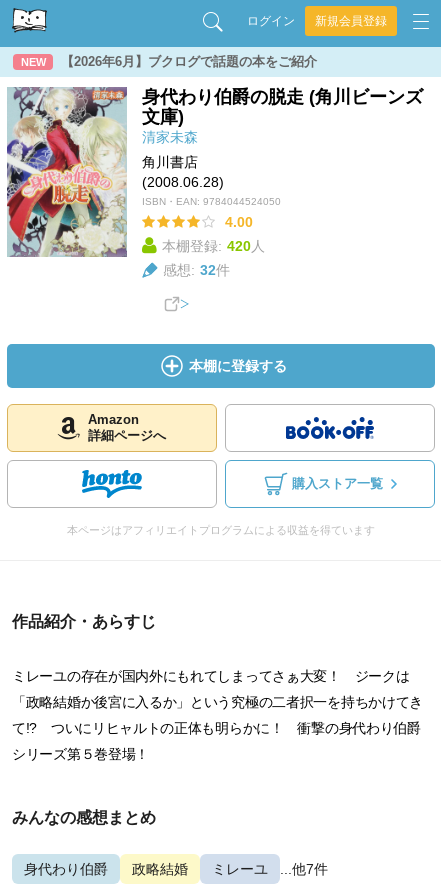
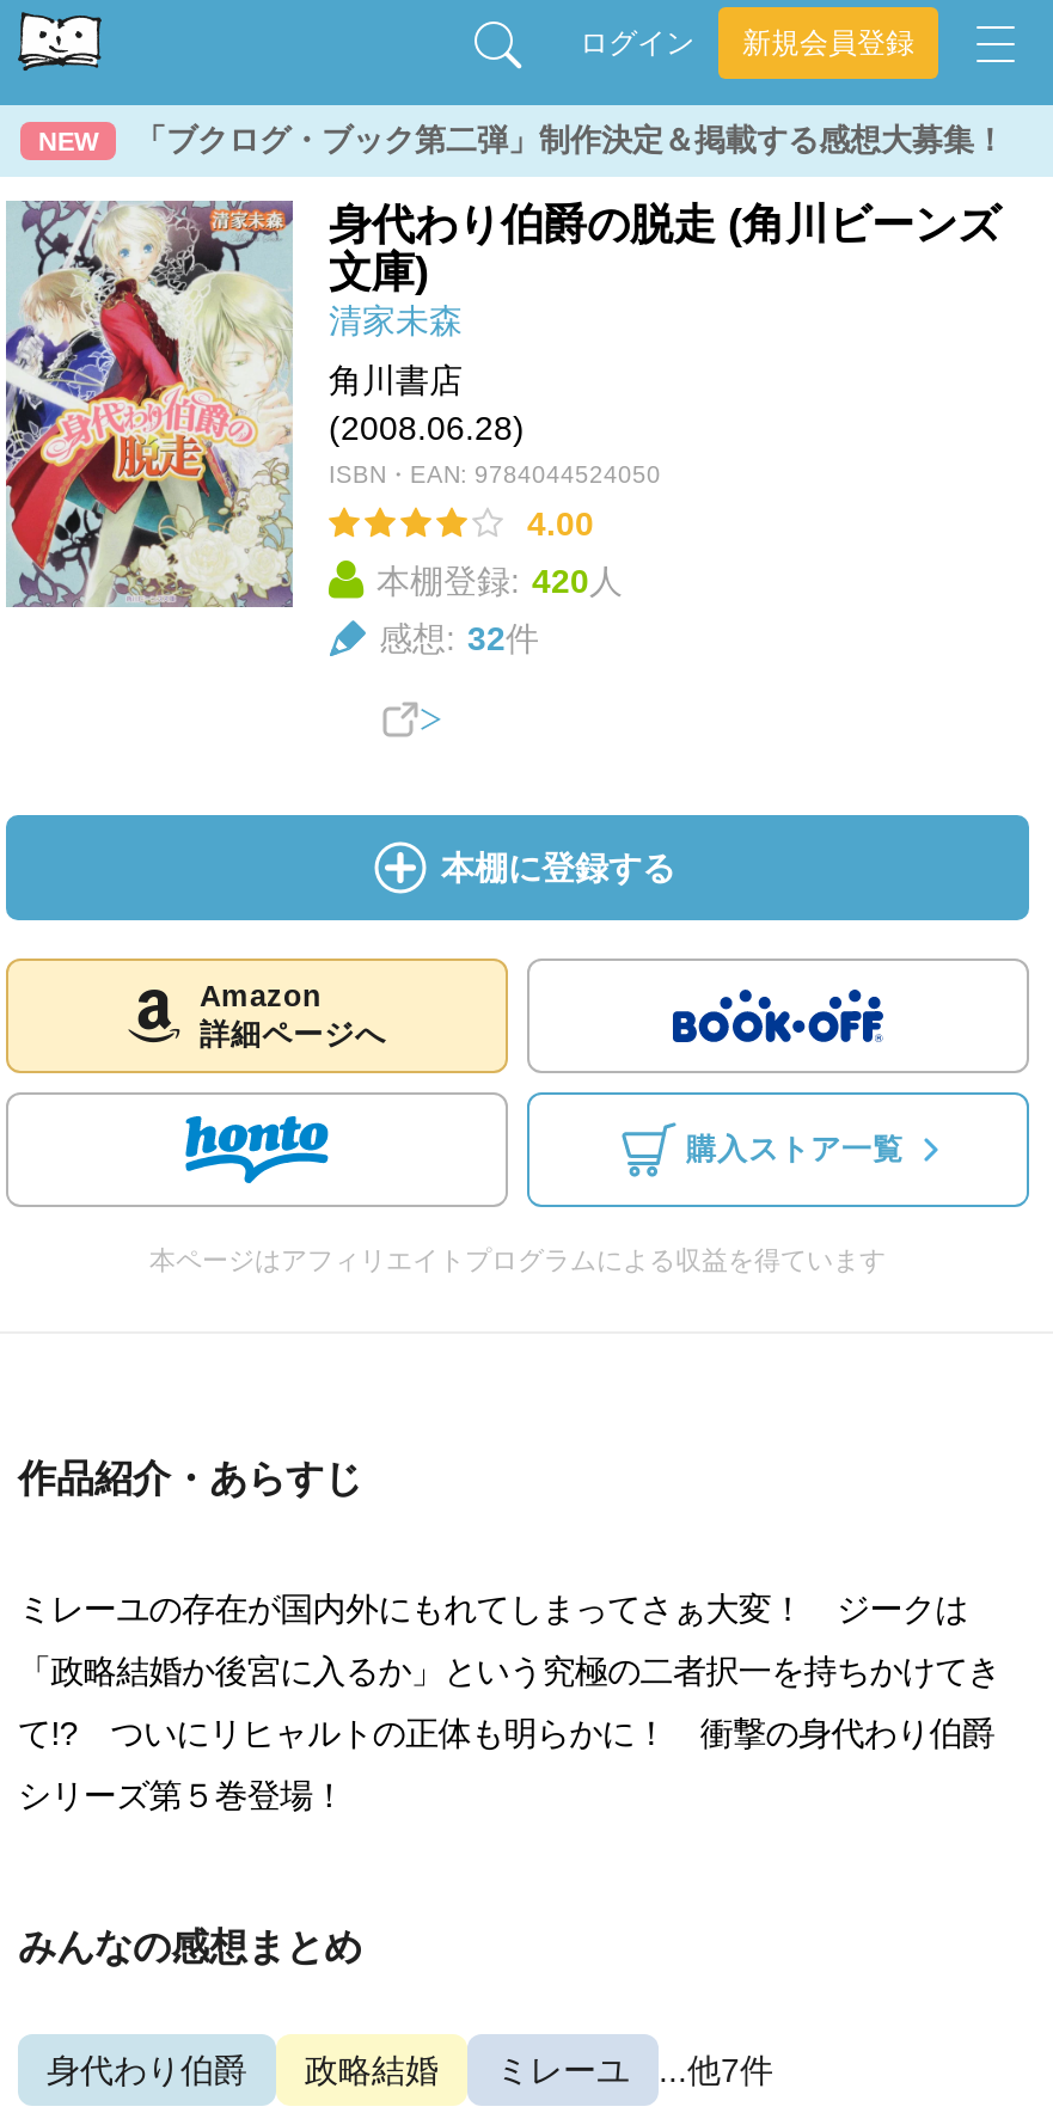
[61,54,317,69] 【2026年6月】ブクログで話題の本をご紹介 -> [135,122,1005,158] 「ブクログ・ブック第二弾」制作決定＆掲載する感想大募集！

